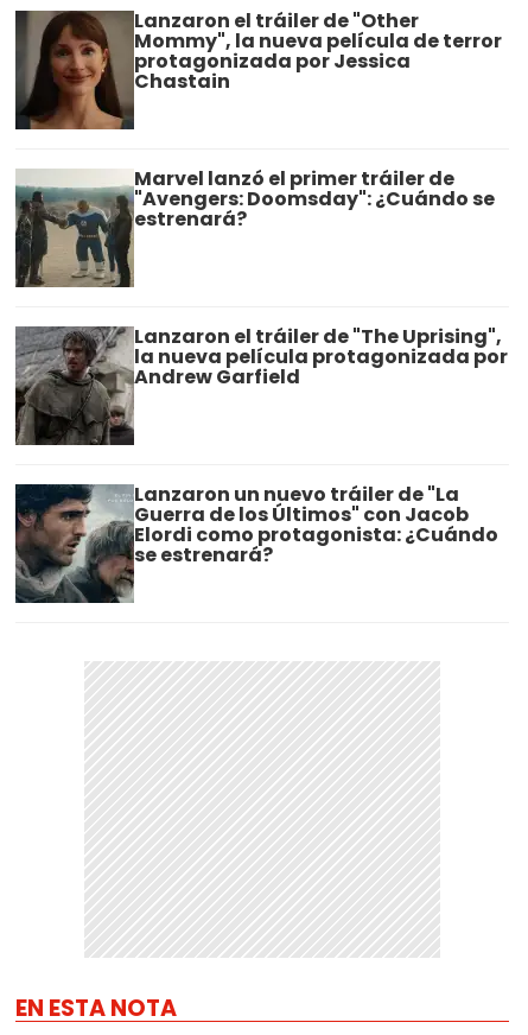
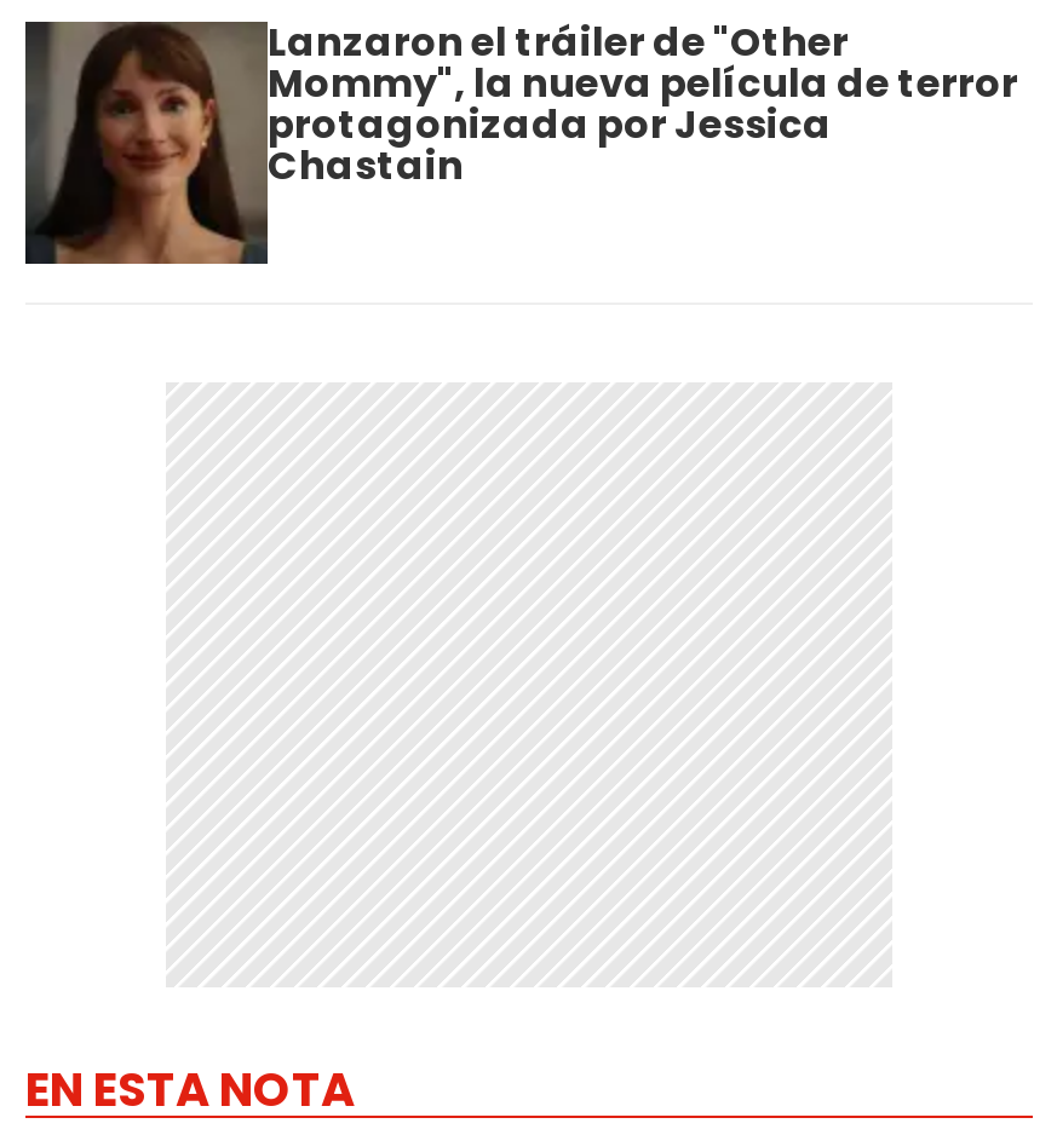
[14,165,495,288] [image] | Marvel lanzó el primer tráiler de | "Avengers: Doomsday": ¿Cuándo se | estrenará? -> none
[14,323,508,446] [image] | Lanzaron el tráiler de "The Uprising", | la nueva película protagonizada por | Andrew Garfield -> none
[15,480,498,604] [image] | Lanzaron un nuevo tráiler de "La | Guerra de los Últimos" con Jacob | Elordi como protagonista: ¿Cuándo | se estrenará? -> none

